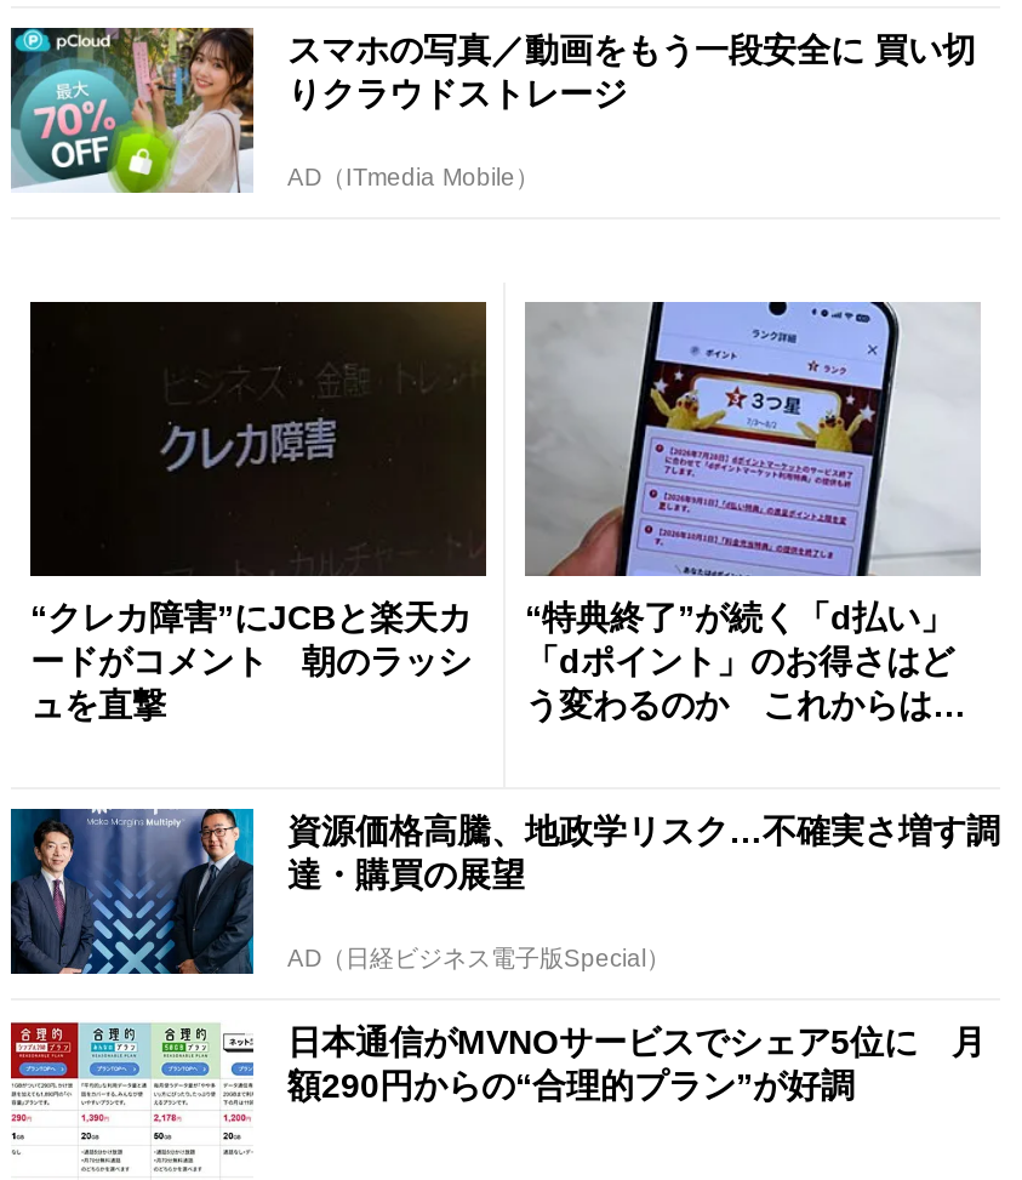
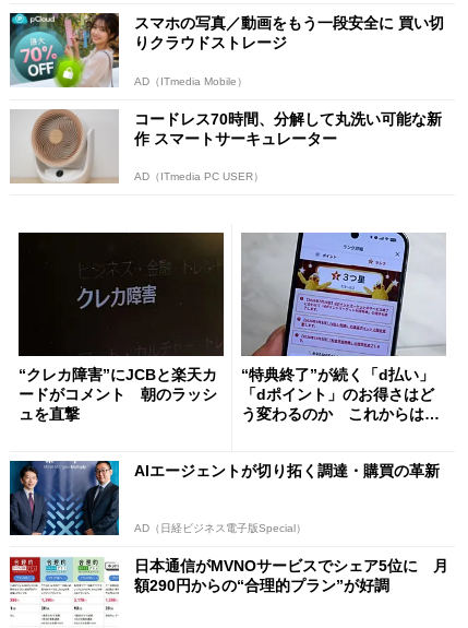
none -> [10,109,442,183] [image] | コードレス70時間、分解して丸洗い可能な新 | 作 スマートサーキュレーター | AD（ITmedia PC USER）
[287,810,1000,893] 資源価格高騰、地政学リスク…不確実さ増す調 | 達・購買の展望 -> [134,462,440,479] AIエージェントが切り拓く調達・購買の革新

